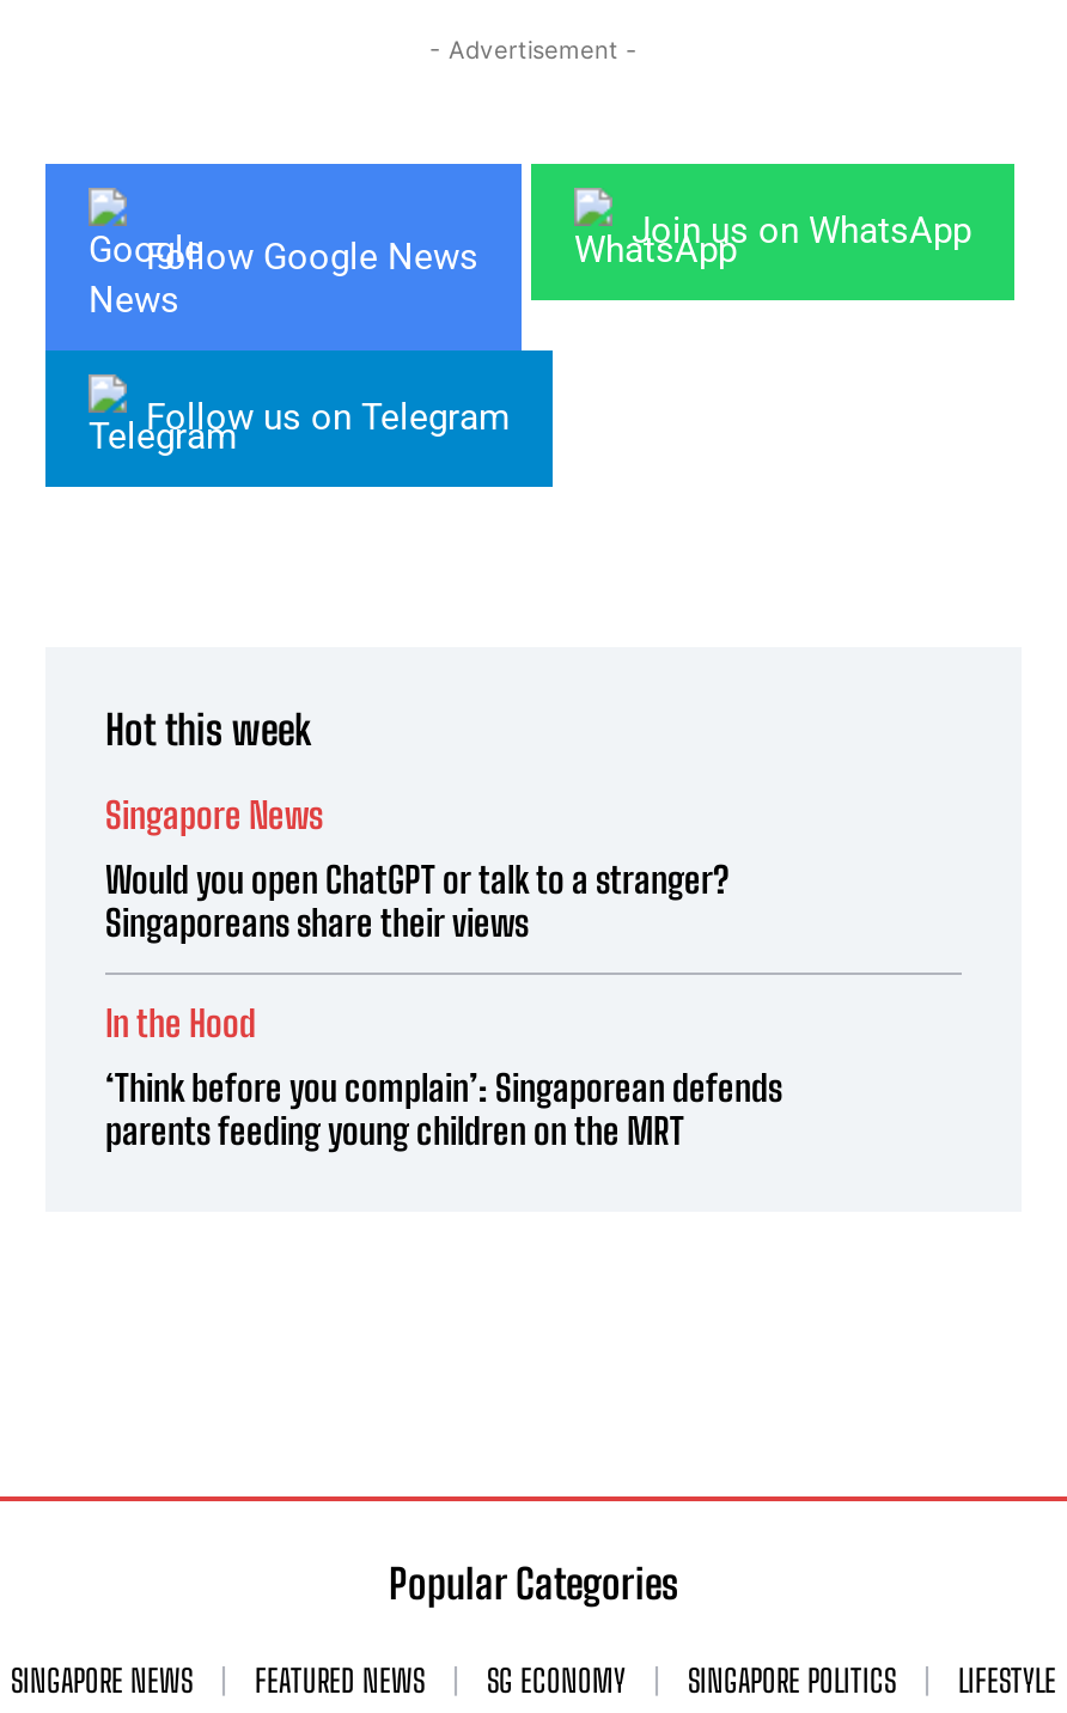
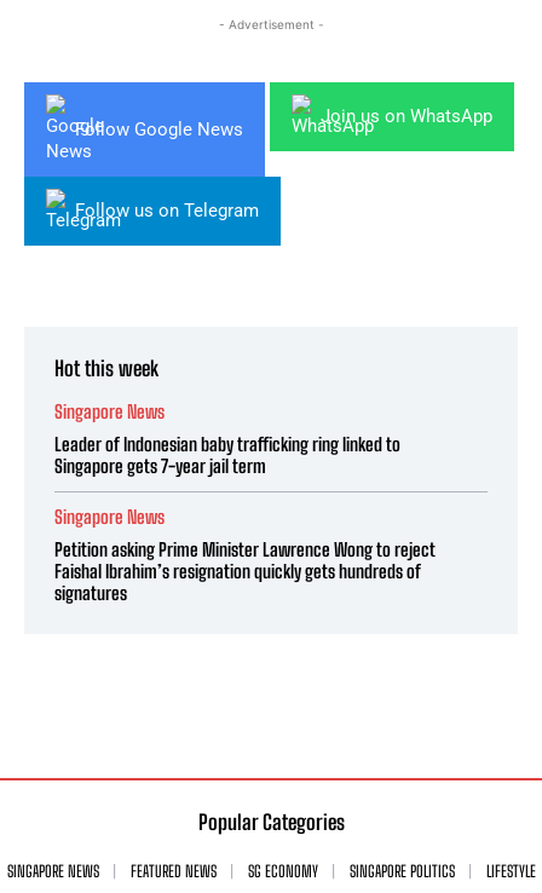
[105,858,730,945] Would you open ChatGPT or talk to a stranger? | Singaporeans share their views -> [54,434,400,477] Leader of Indonesian baby trafficking ring linked to | Singapore gets 7-year jail term
[105,1002,256,1045] In the Hood -> [54,506,165,528] Singapore News
[105,1067,782,1153] ‘Think before you complain’: Singaporean defends | parents feeding young children on the MRT -> [54,539,436,604] Petition asking Prime Minister Lawrence Wong to reject | Faishal Ibrahim’s resignation quickly gets hundreds of | signatures

